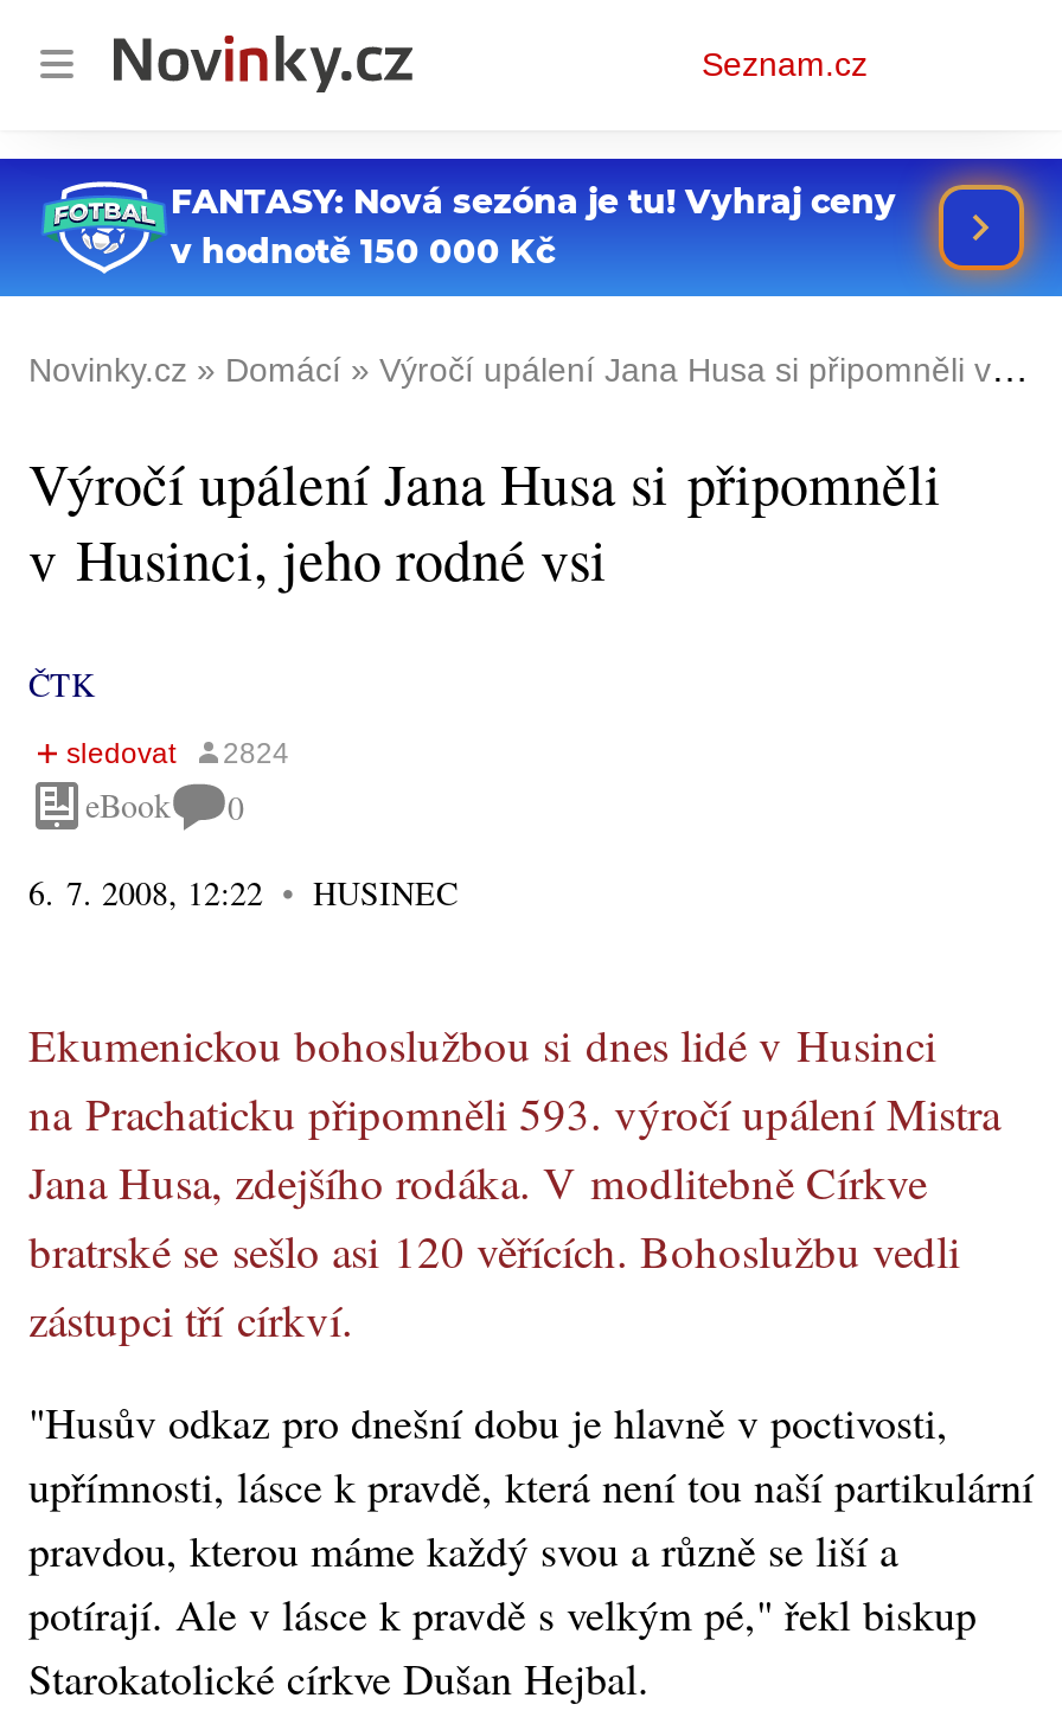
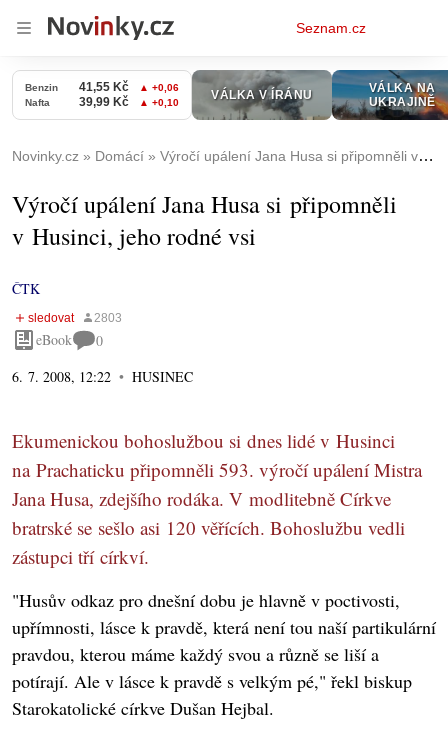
[7,156,1055,299] [image] -> [3,68,445,125] [image]

